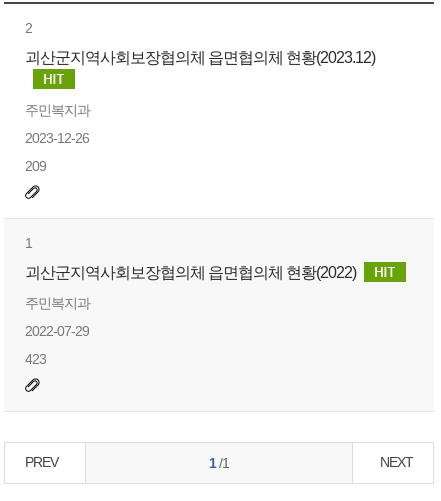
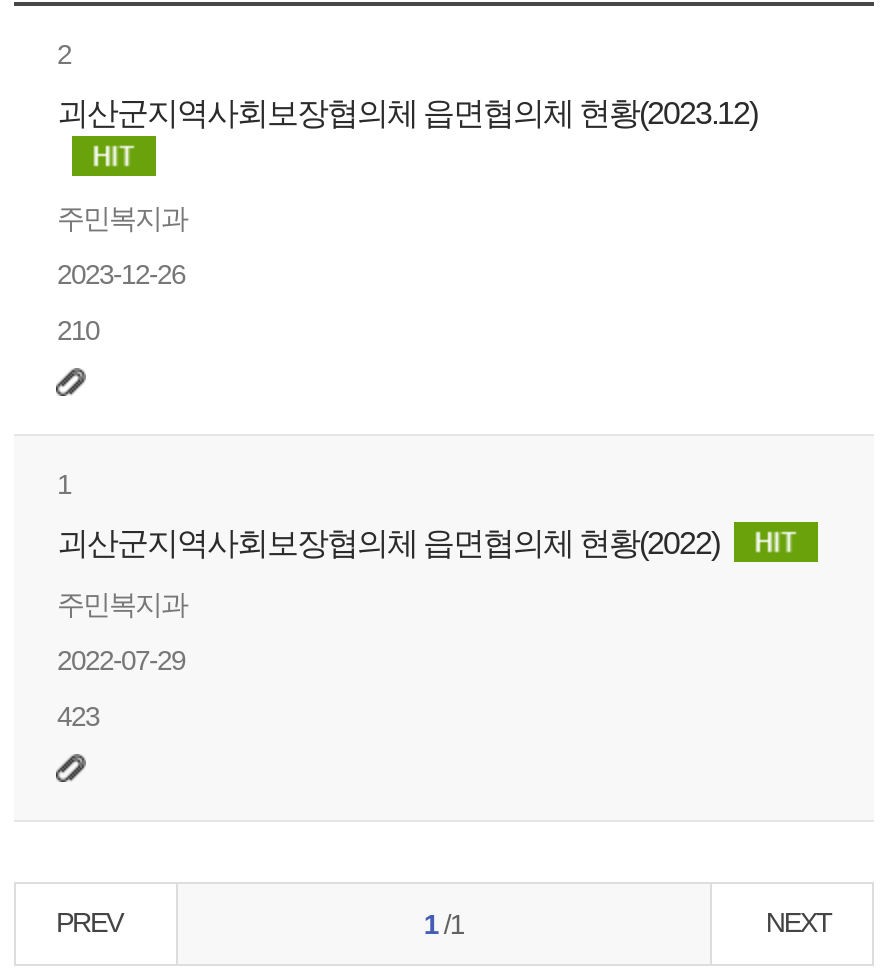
[25,158,46,174] 209 -> [57,314,99,346] 210

